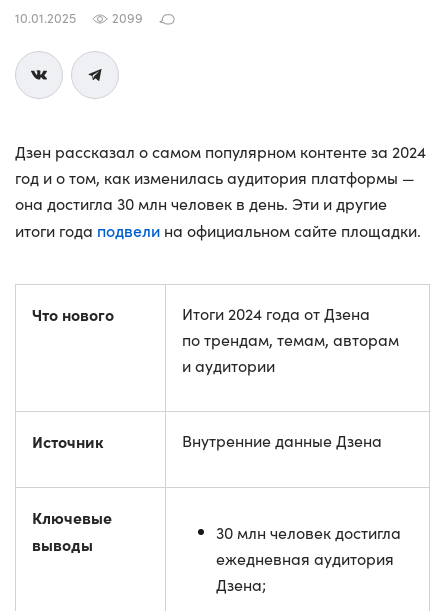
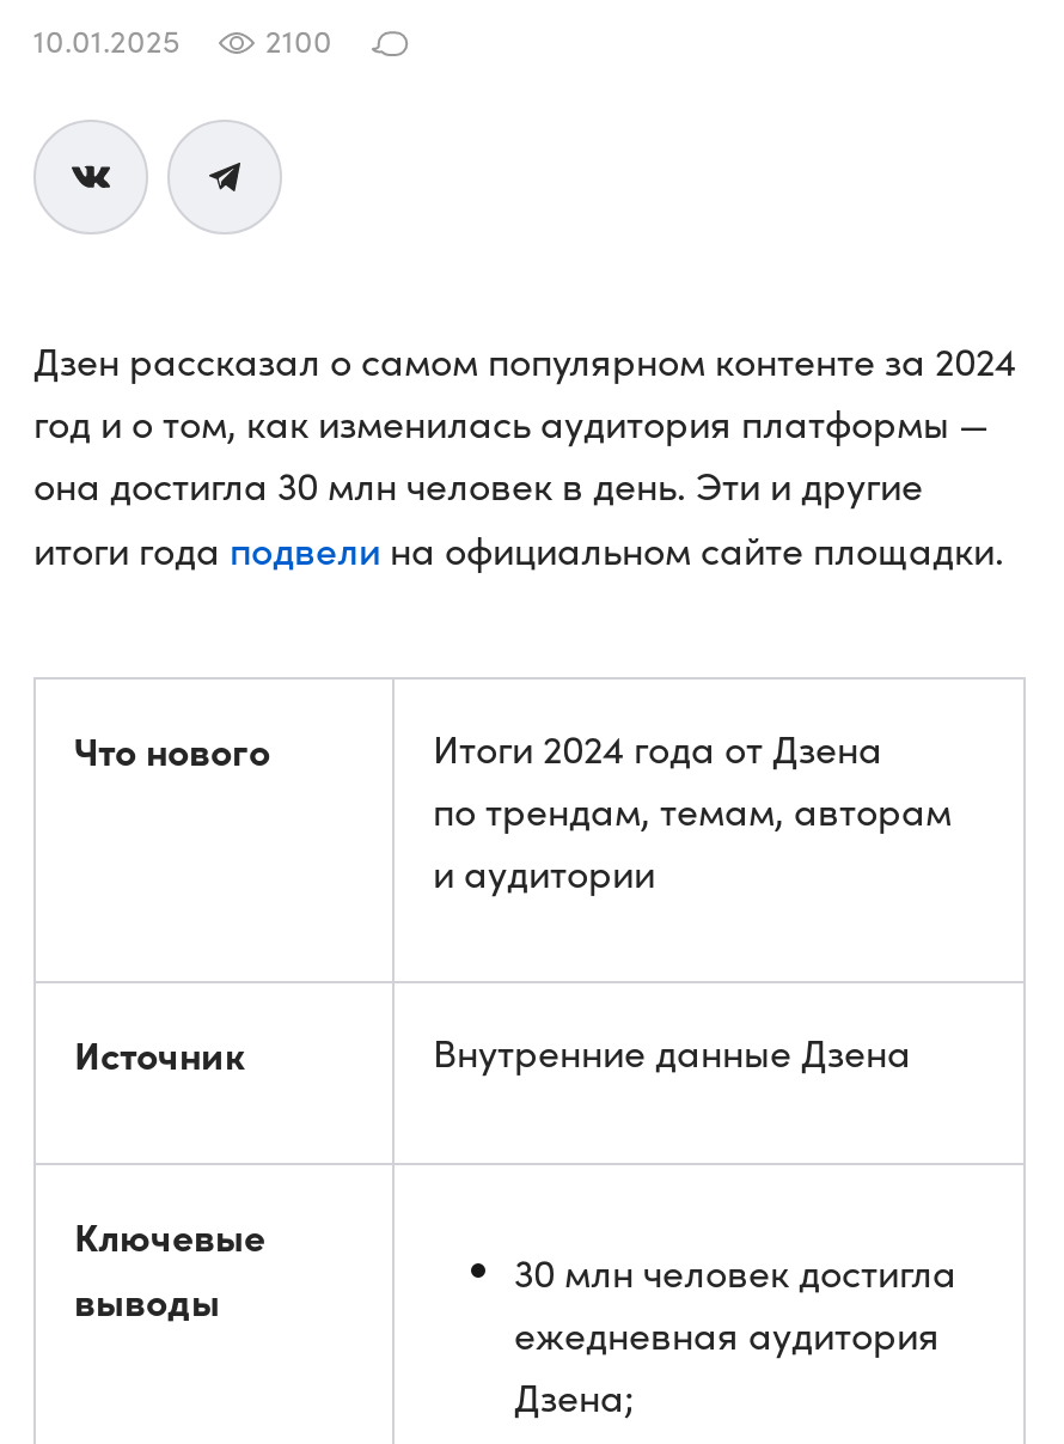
[15,9,143,27] 10.01.2025 2099 -> [33,19,332,62] 10.01.2025 2100

